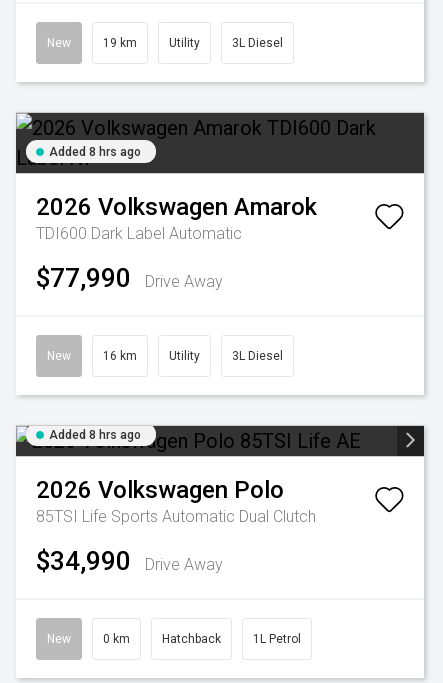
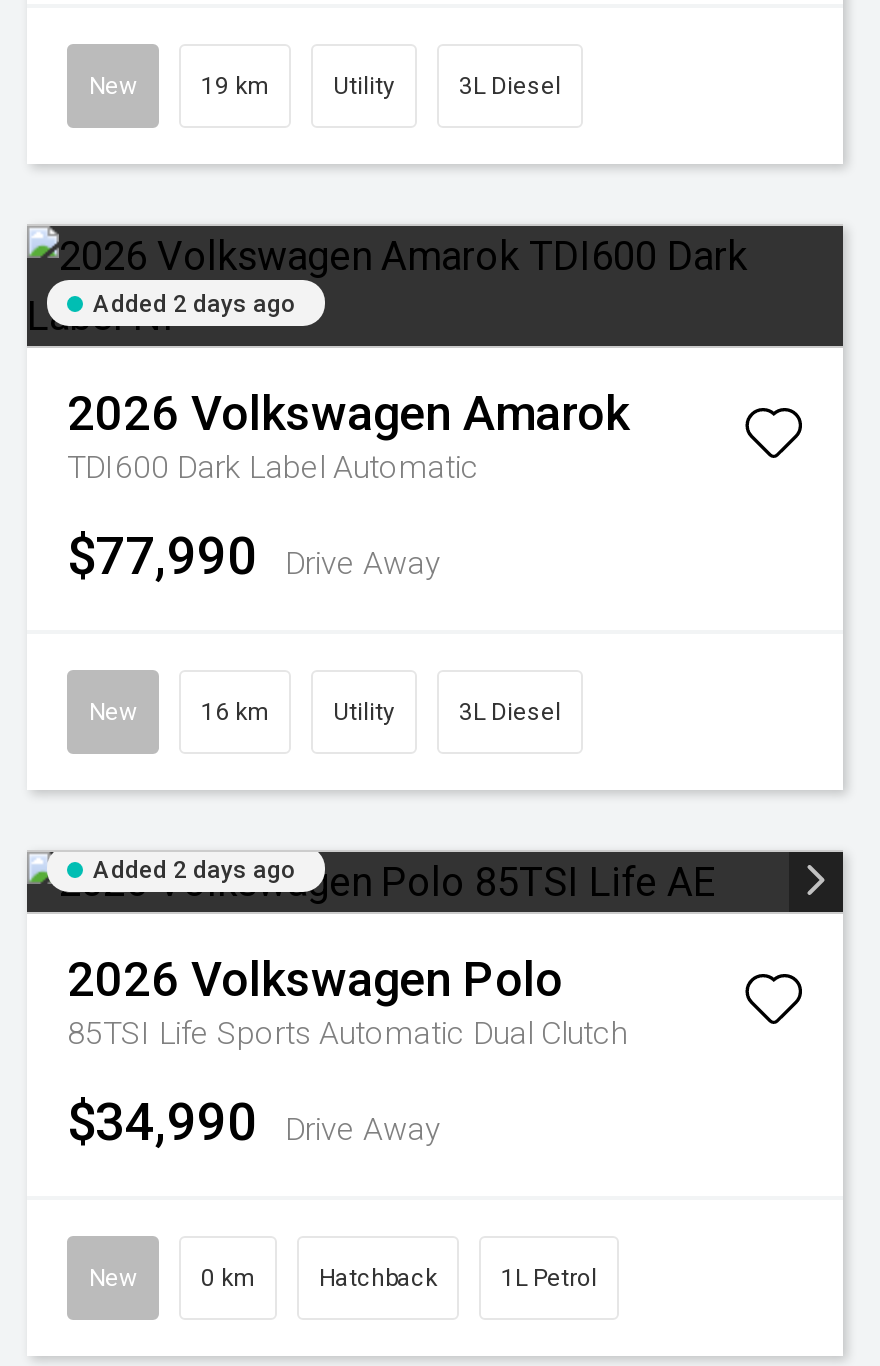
[49,145,141,159] Added 8 hrs ago -> [93,290,295,318] Added 2 days ago
[49,428,141,442] Added 8 hrs ago -> [93,856,295,884] Added 2 days ago

